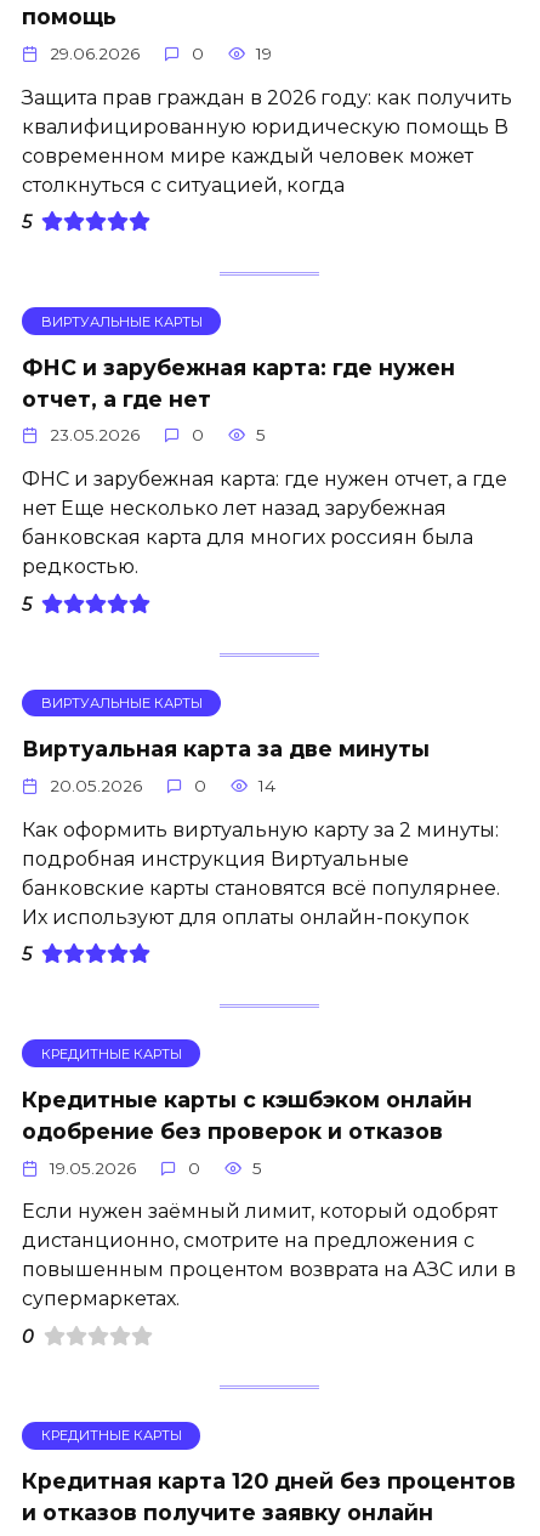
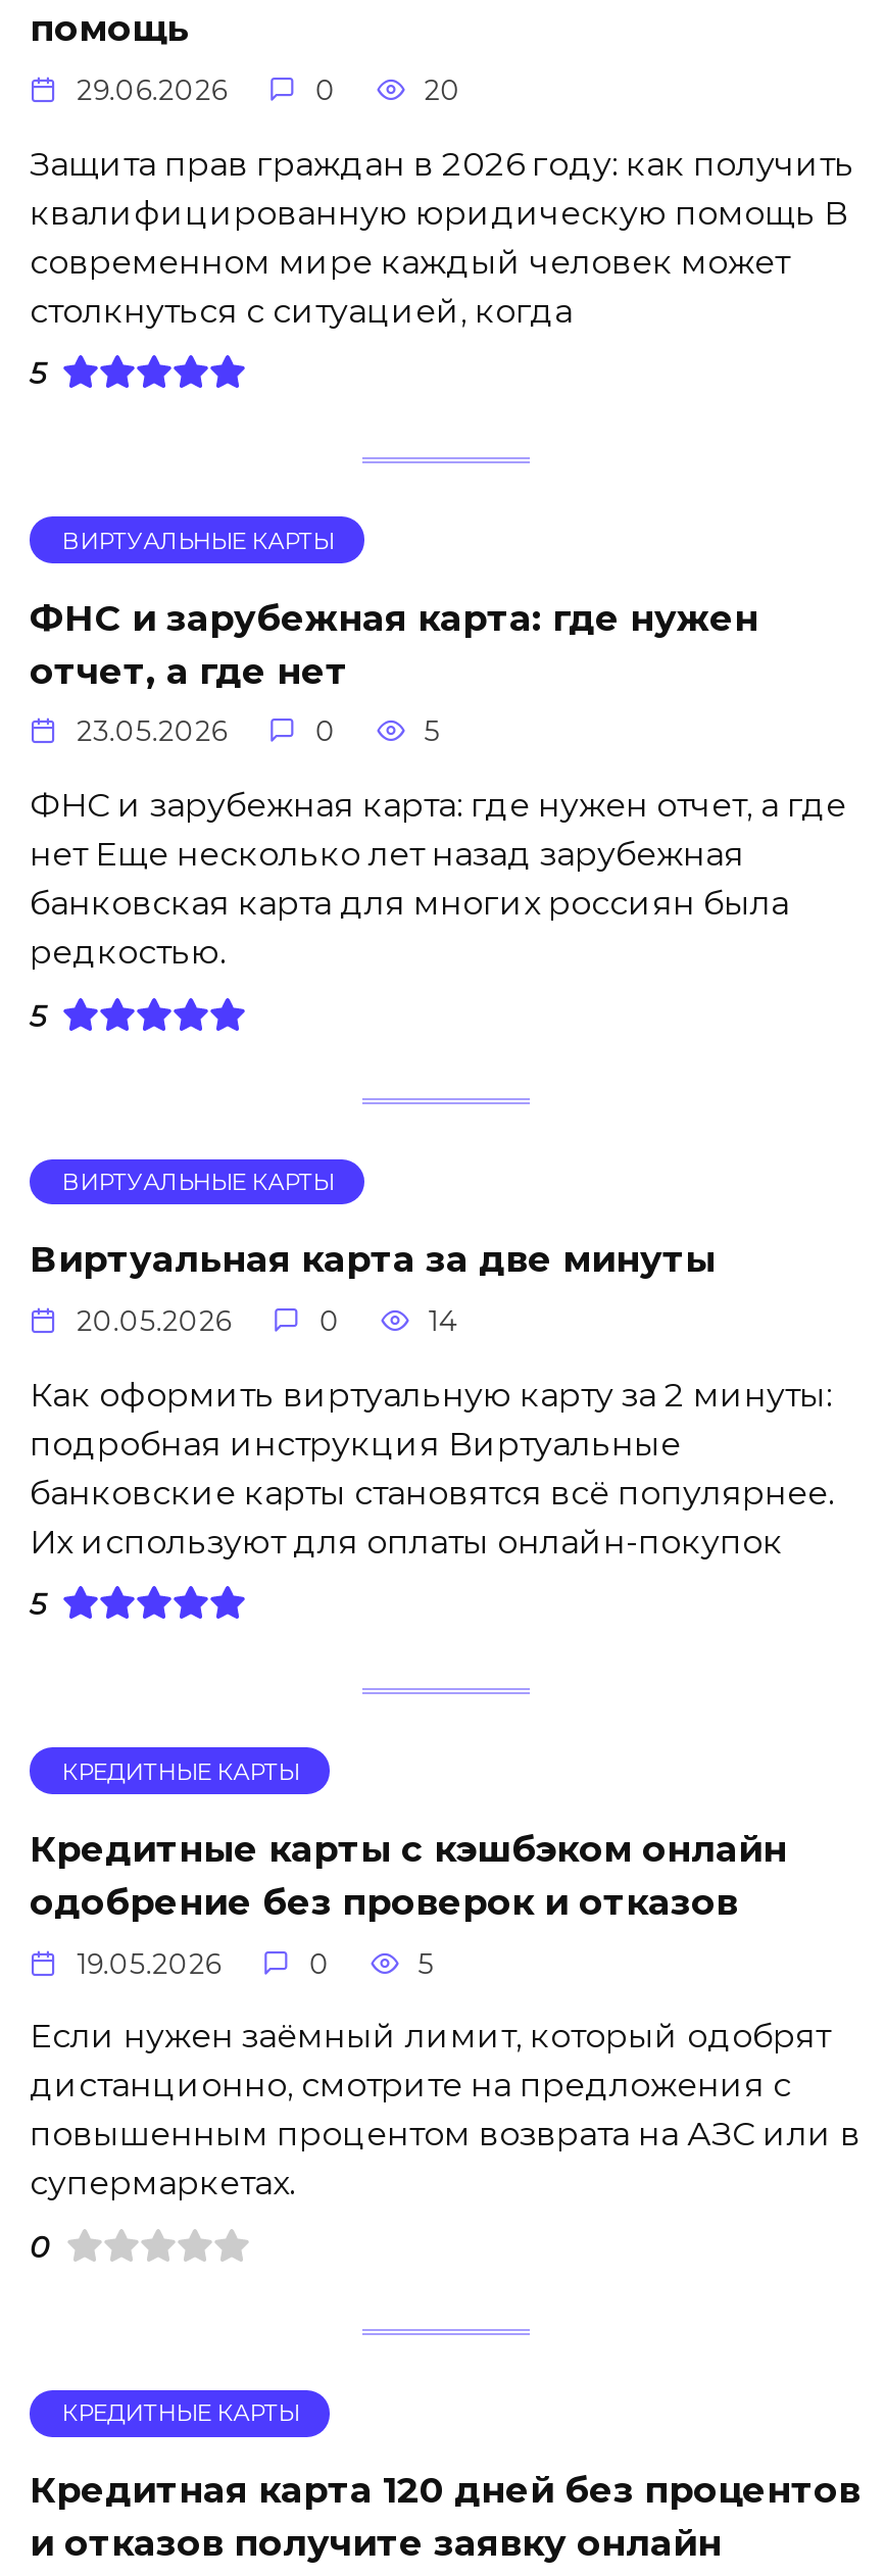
[256,43,272,63] 19 -> [424,73,461,106] 20

